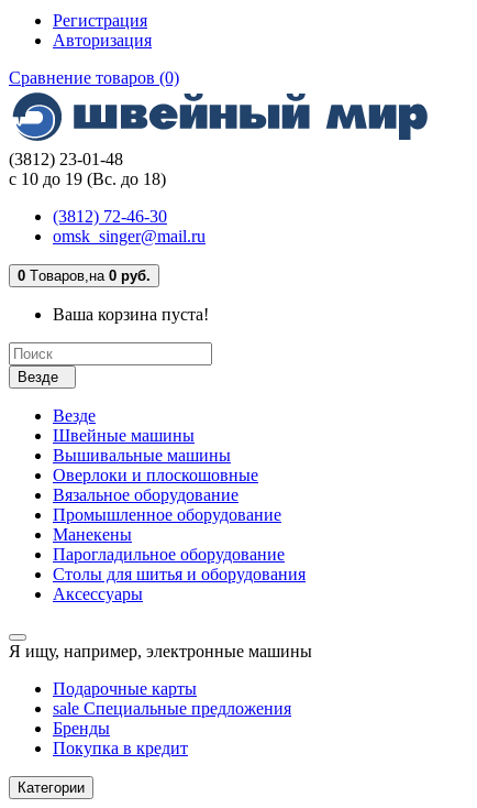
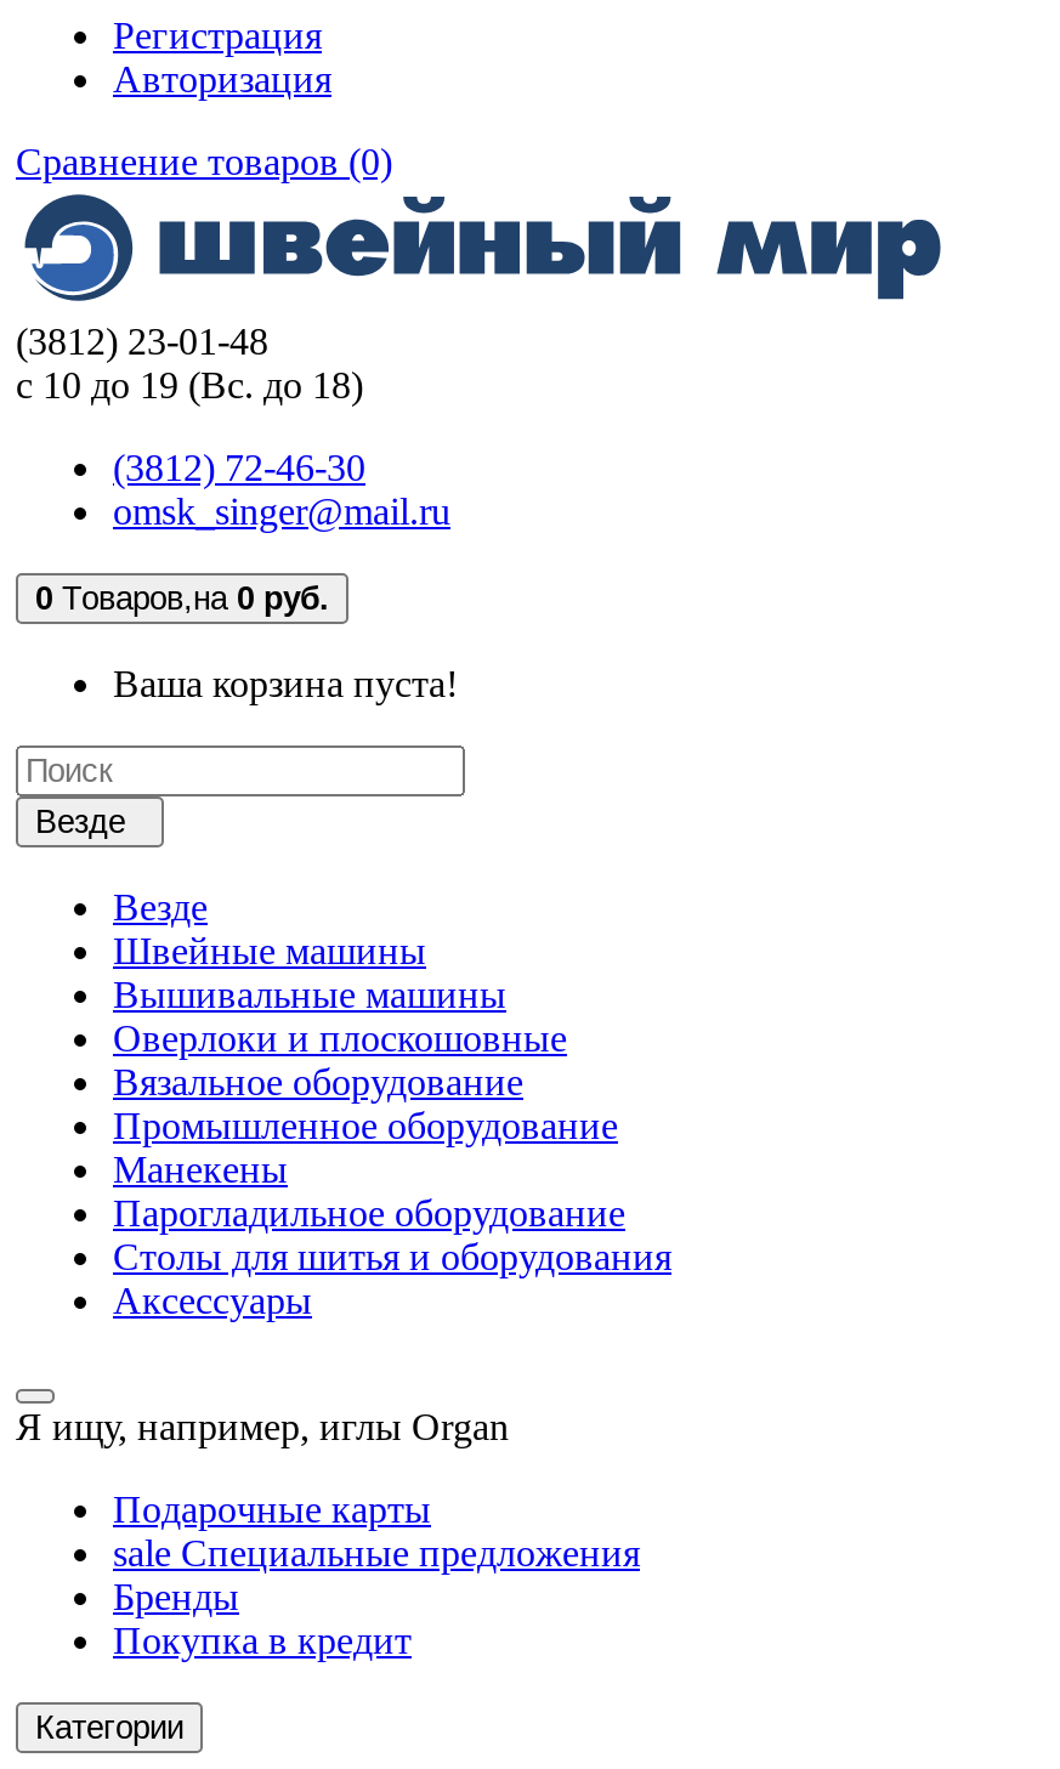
[9,642,312,661] Я ищу, например, электронные машины -> [16,1407,509,1448] Я ищу, например, иглы Organ

